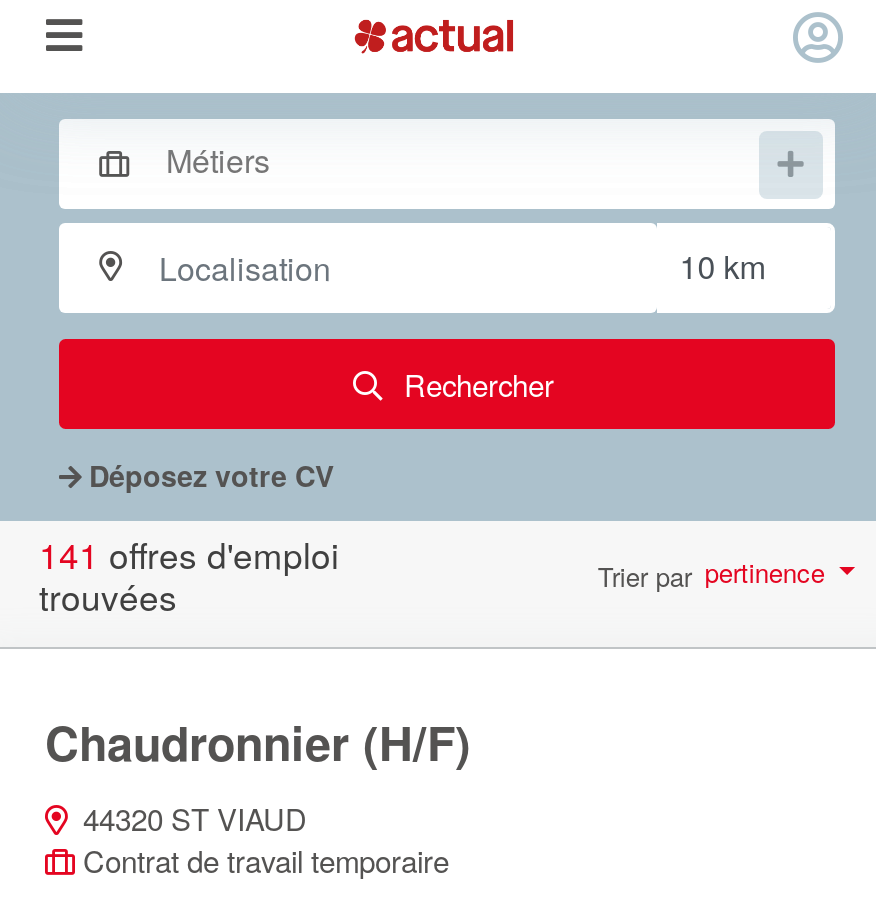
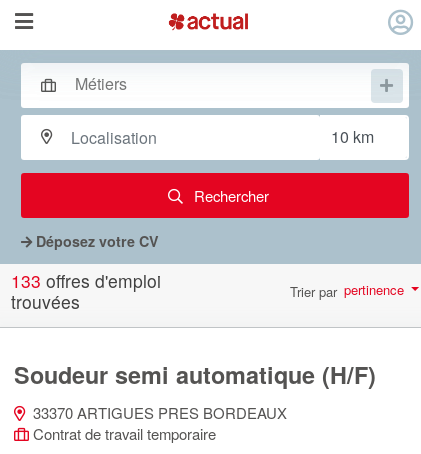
[39,529,339,579] 141 offres d'emploi -> [11,268,161,293] 133 offres d'emploi
[45,708,471,838] Chaudronnier (H/F) | 44320 ST VIAUD -> [14,357,376,422] Soudeur semi automatique (H/F) | 33370 ARTIGUES PRES BORDEAUX

